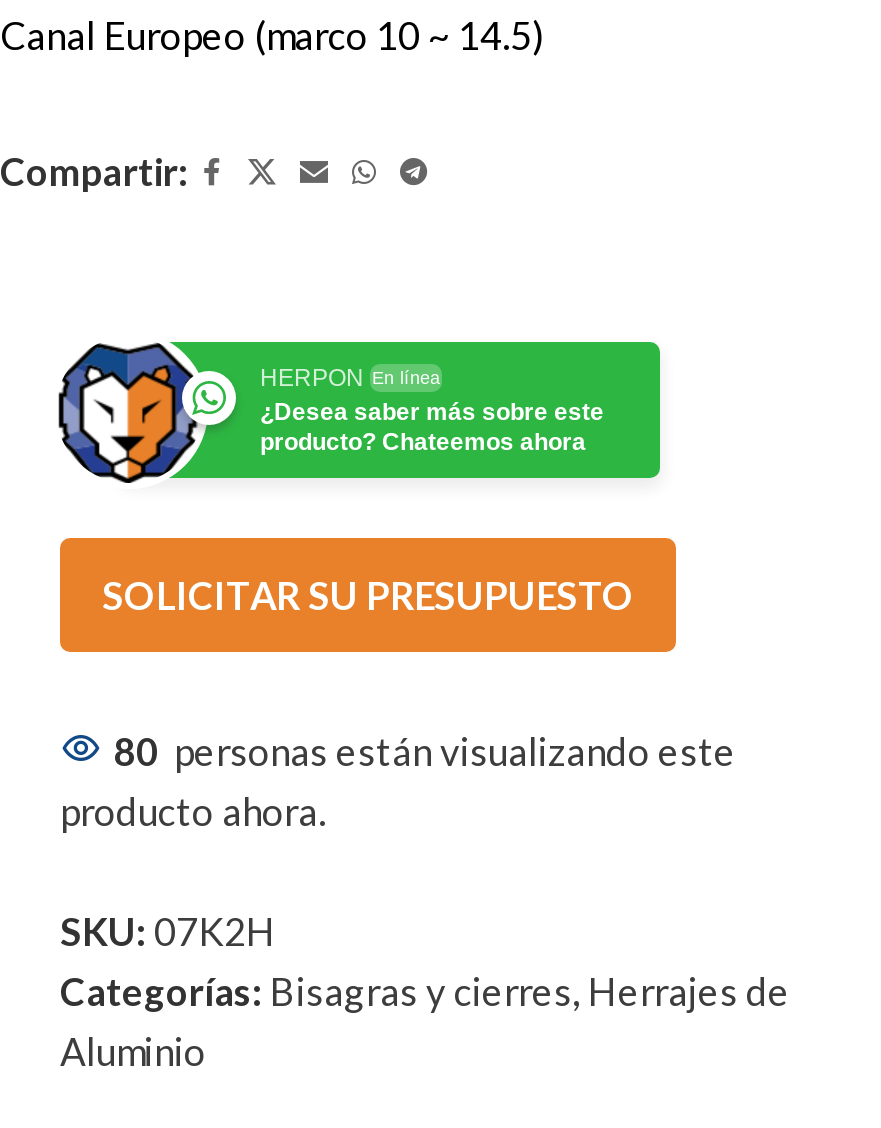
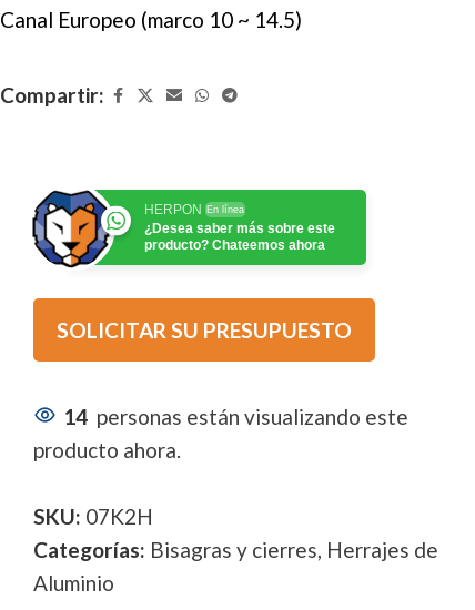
[114,728,736,774] 80 personas están visualizando este -> [63,404,408,429] 14 personas están visualizando este

